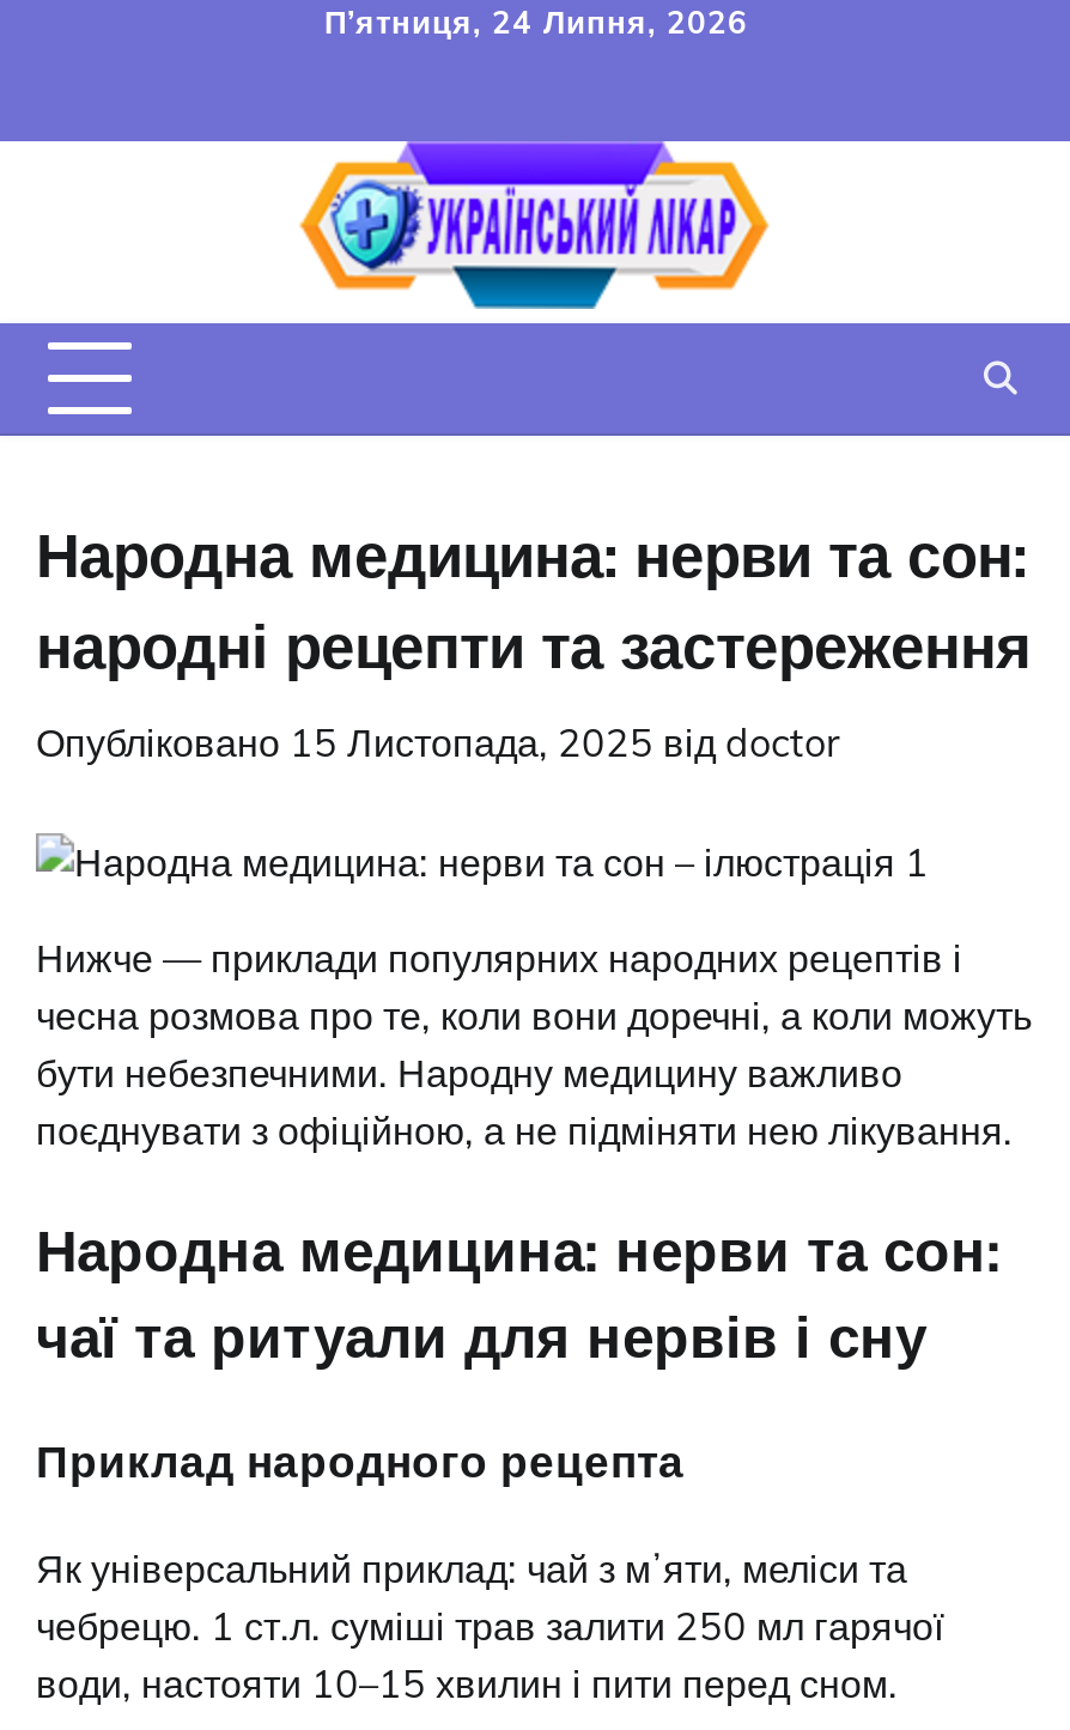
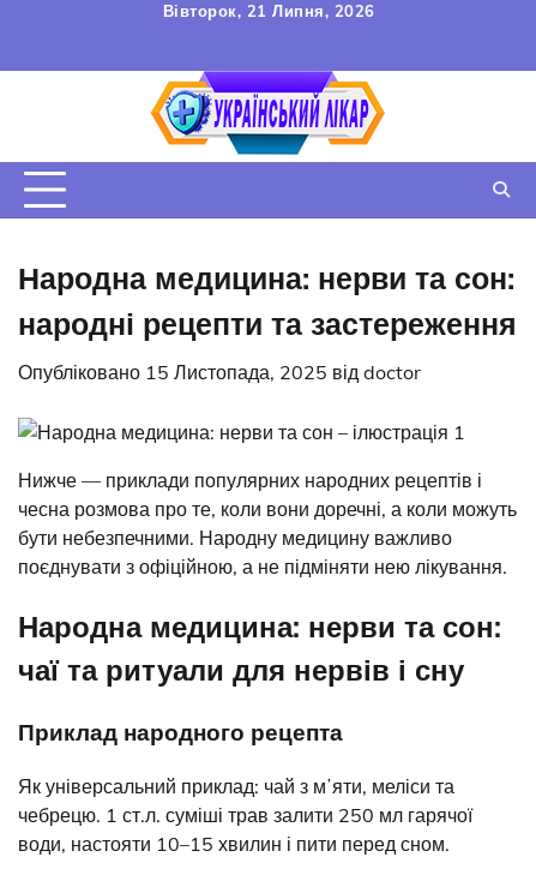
[324,2,748,41] П’ятниця, 24 Липня, 2026 -> [162,1,375,20] Вівторок, 21 Липня, 2026

